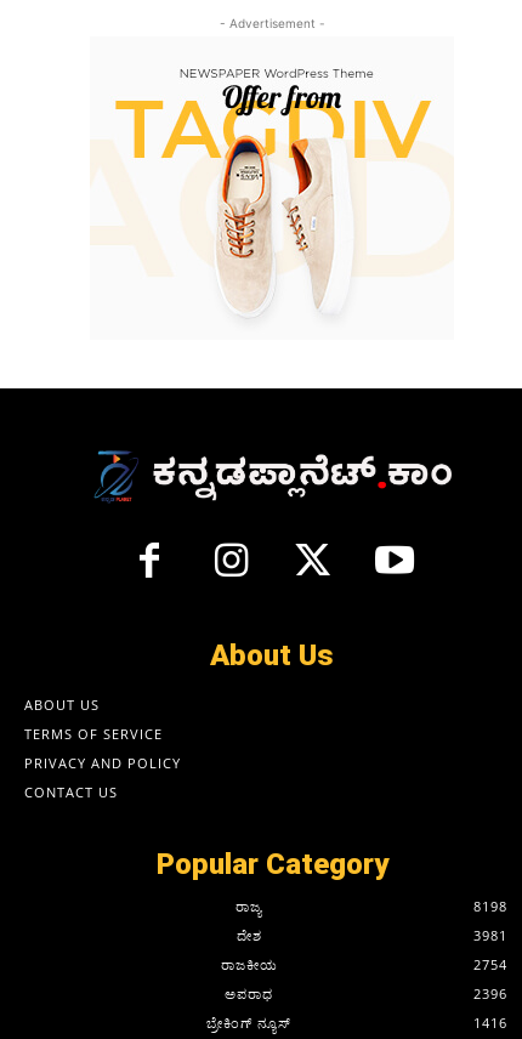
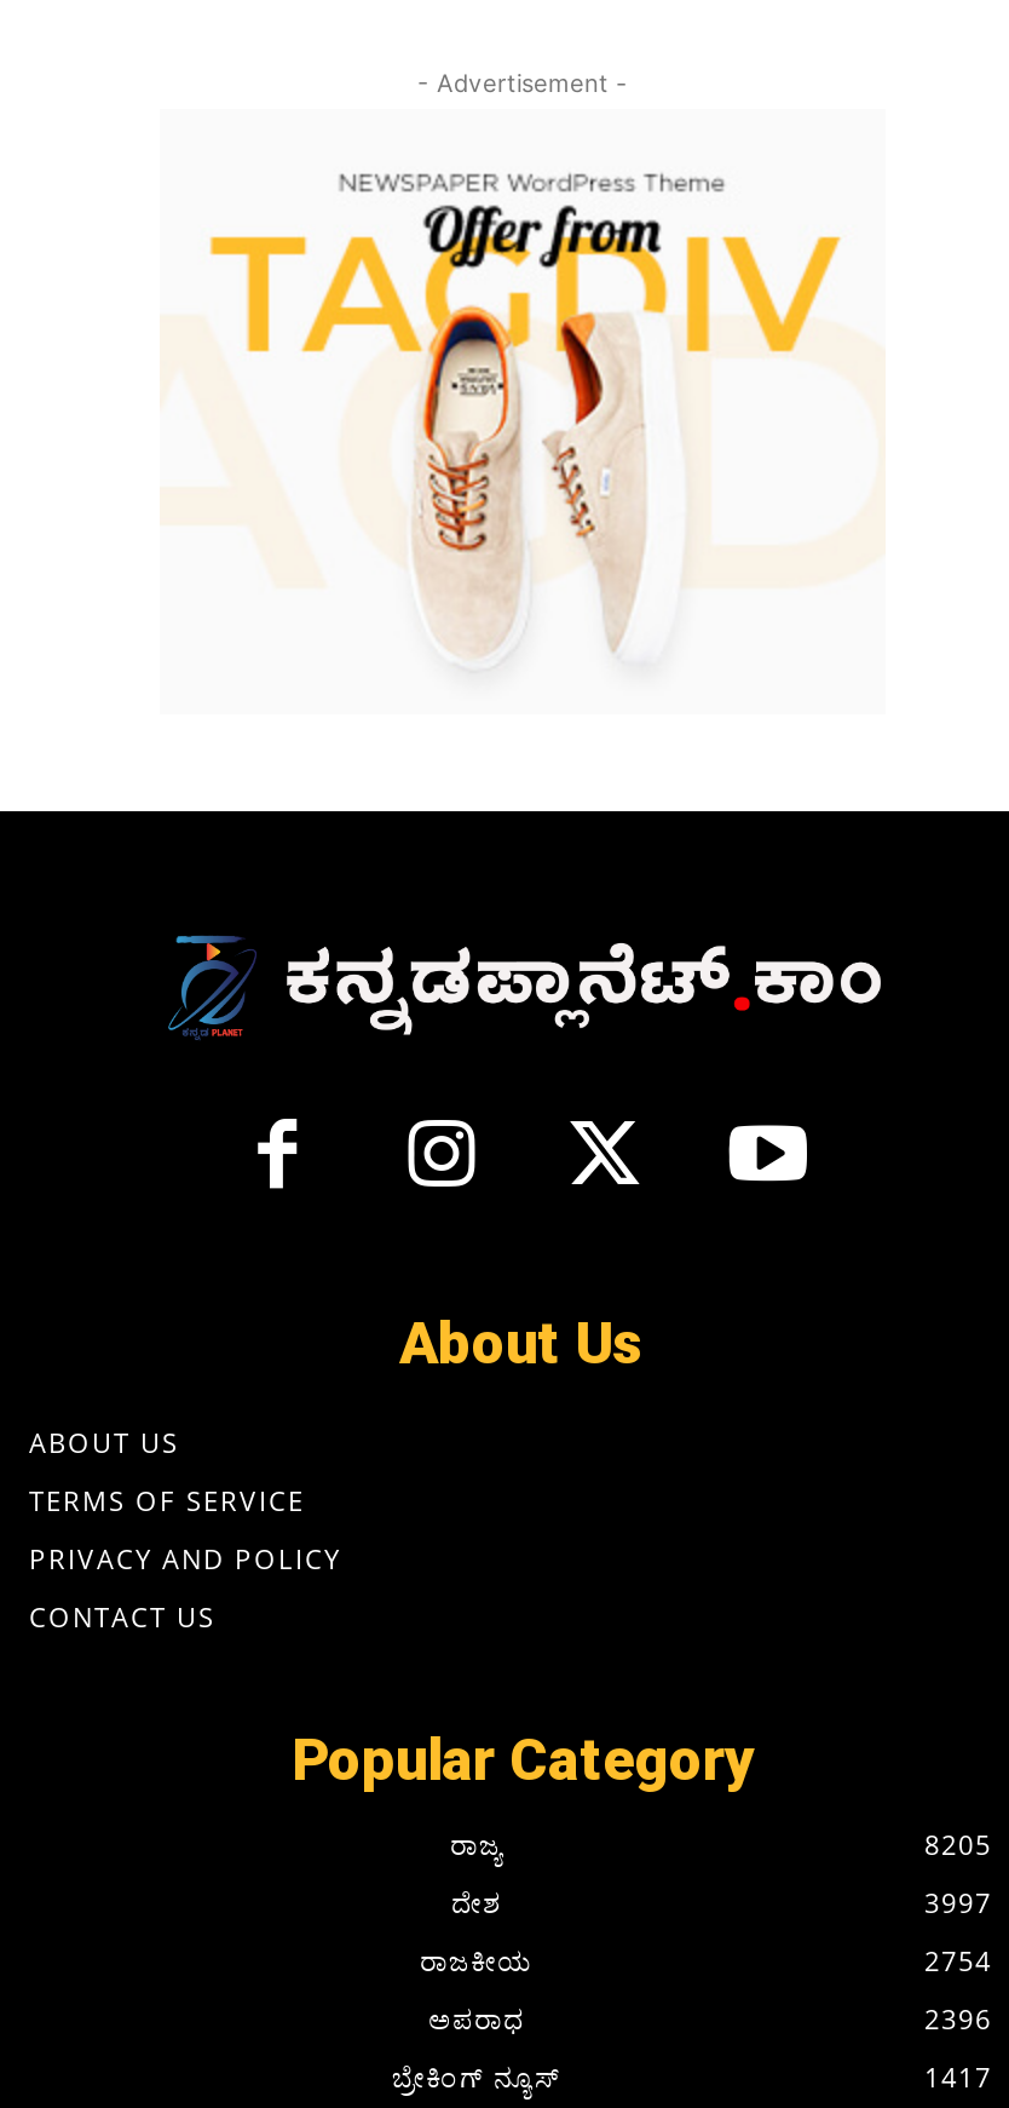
[473,897,507,915] 8198 -> [924,1825,992,1861] 8205
[473,926,507,944] 3981 -> [924,1883,992,1919] 3997
[473,1013,507,1031] 1416 -> [924,2057,992,2094] 1417

